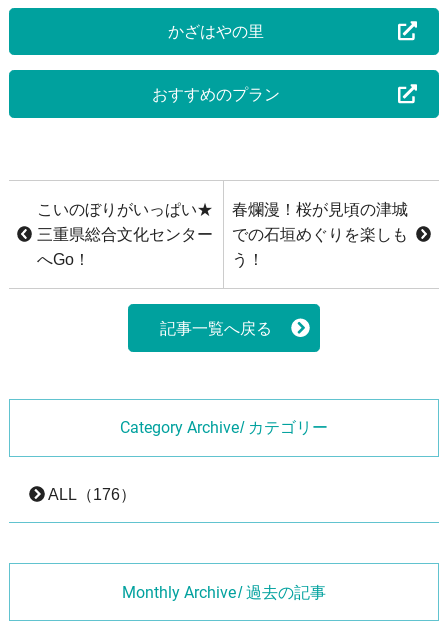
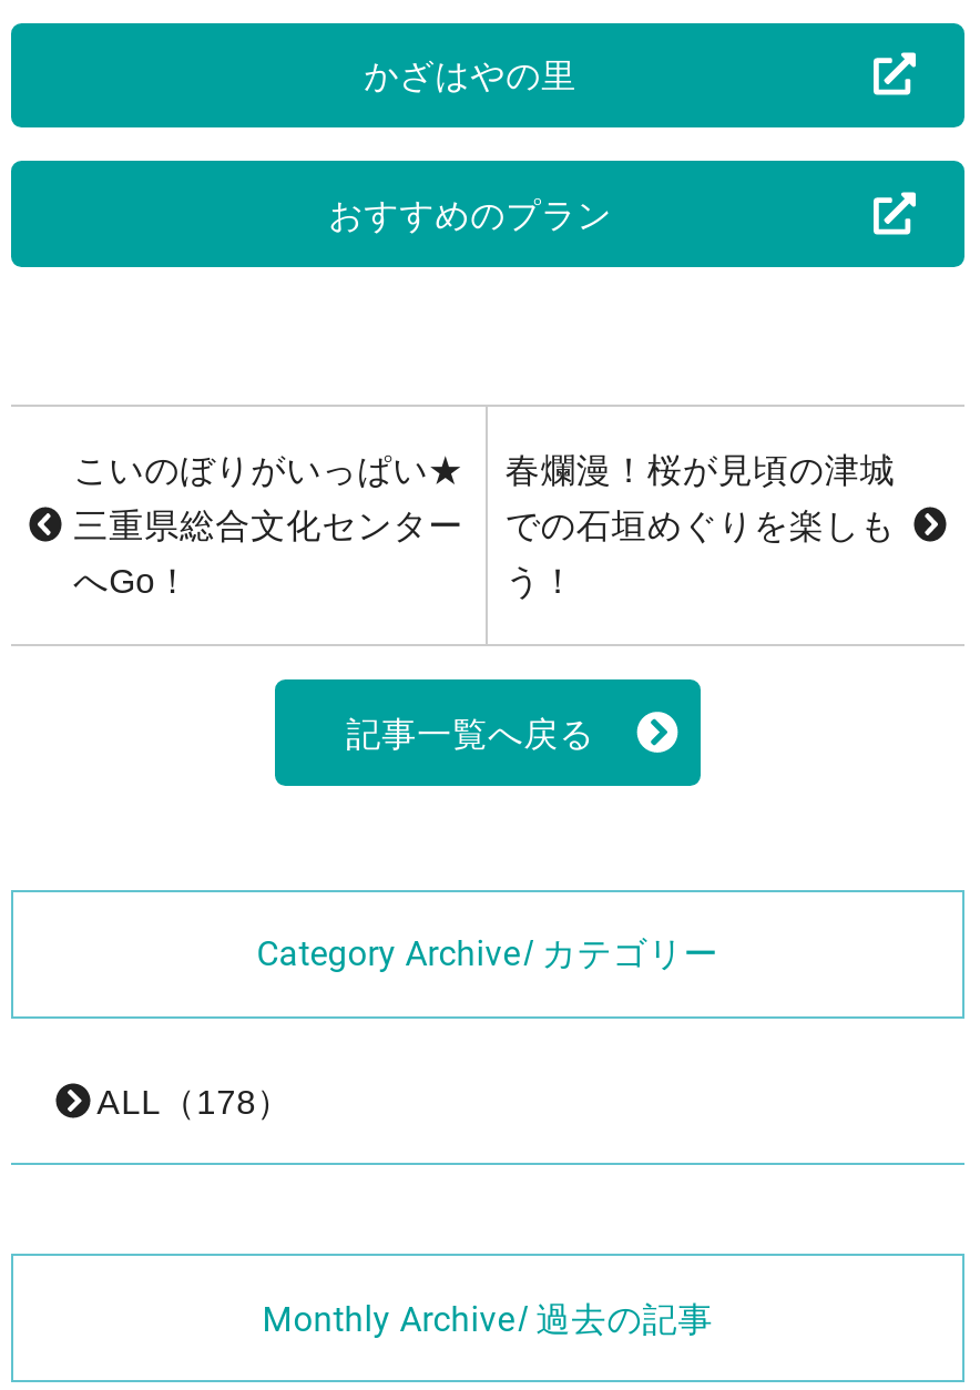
[45,486,136,503] ALL（176） -> [90,1083,292,1120] ALL（178）

